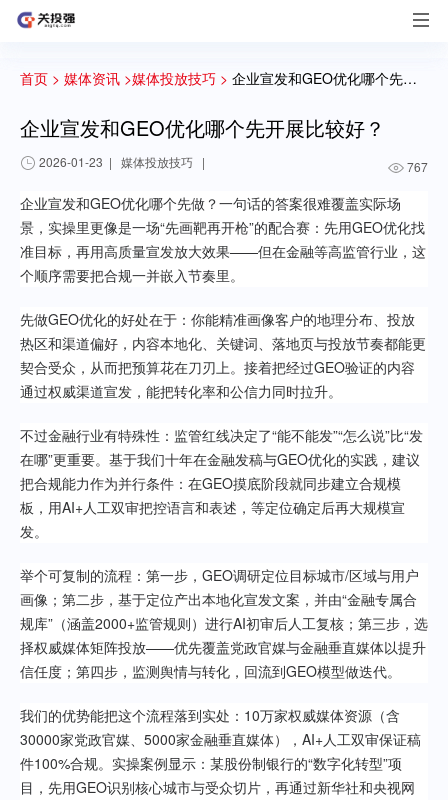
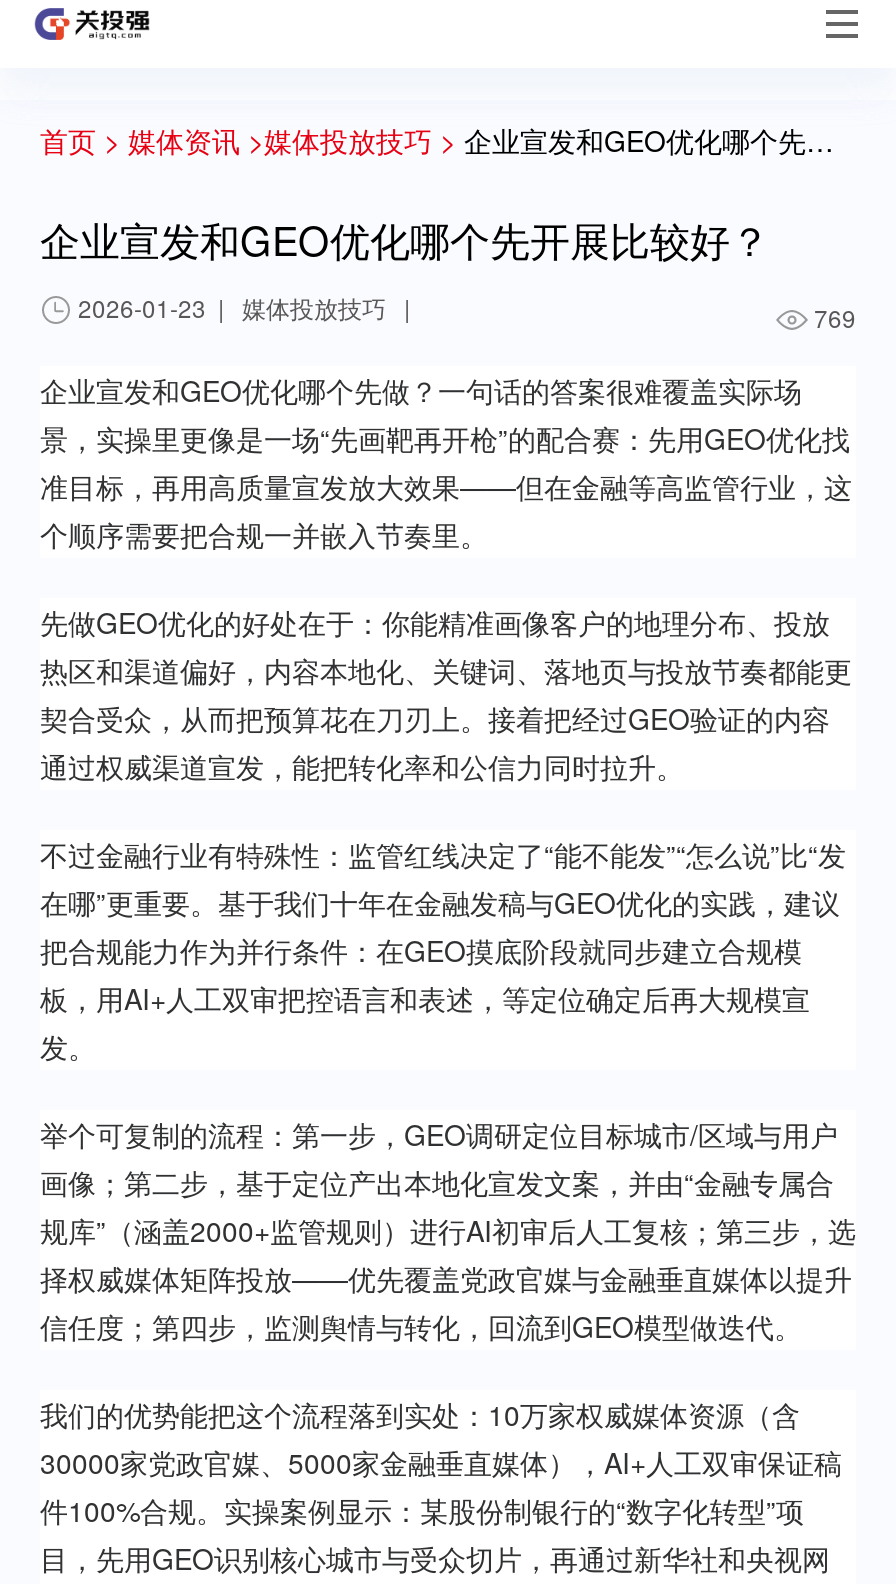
[407,158,428,175] 767 -> [814,300,856,334] 769

